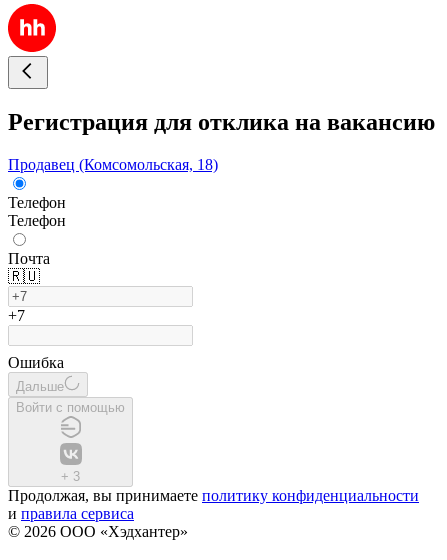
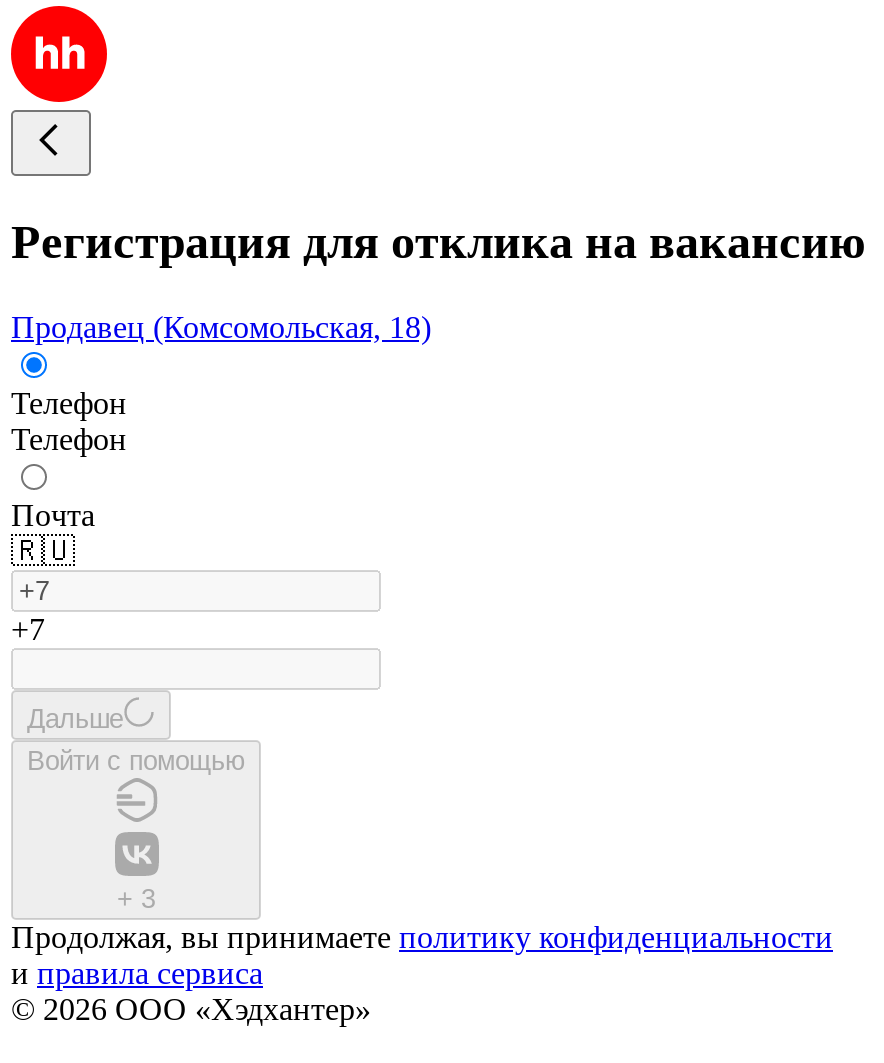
[8,354,64,371] Ошибка -> none

